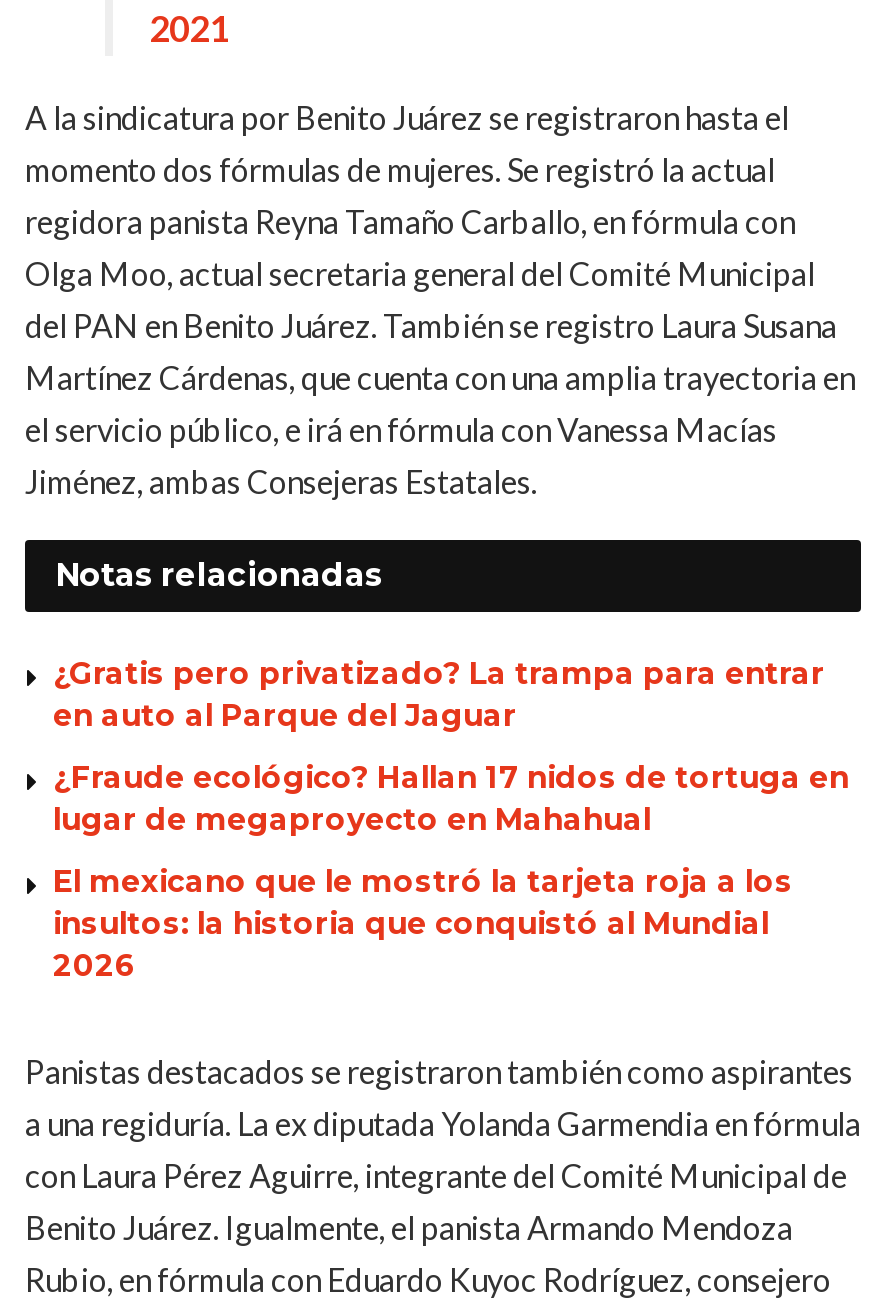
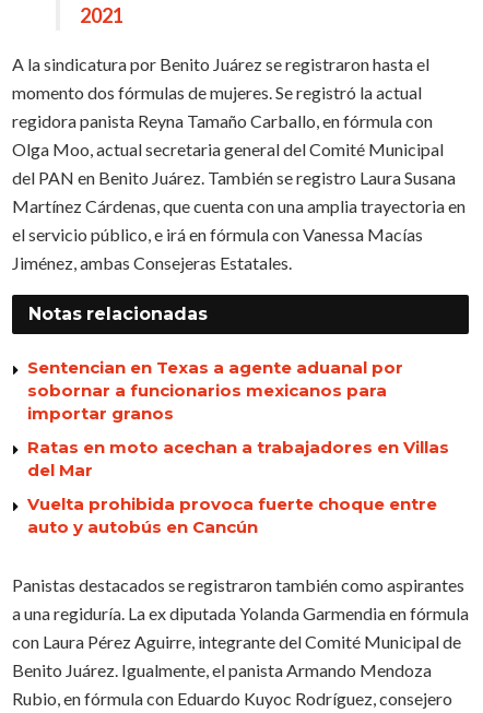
[53,654,825,734] ¿Gratis pero privatizado? La trampa para entrar | en auto al Parque del Jaguar -> [27,357,403,423] Sentencian en Texas a agente aduanal por | sobornar a funcionarios mexicanos para | importar granos
[53,758,849,838] ¿Fraude ecológico? Hallan 17 nidos de tortuga en | lugar de megaproyecto en Mahahual -> [27,437,449,480] Ratas en moto acechan a trabajadores en Villas | del Mar
[53,862,793,984] El mexicano que le mostró la tarjeta roja a los | insultos: la historia que conquistó al Mundial | 2026 -> [27,493,437,537] Vuelta prohibida provoca fuerte choque entre | auto y autobús en Cancún

